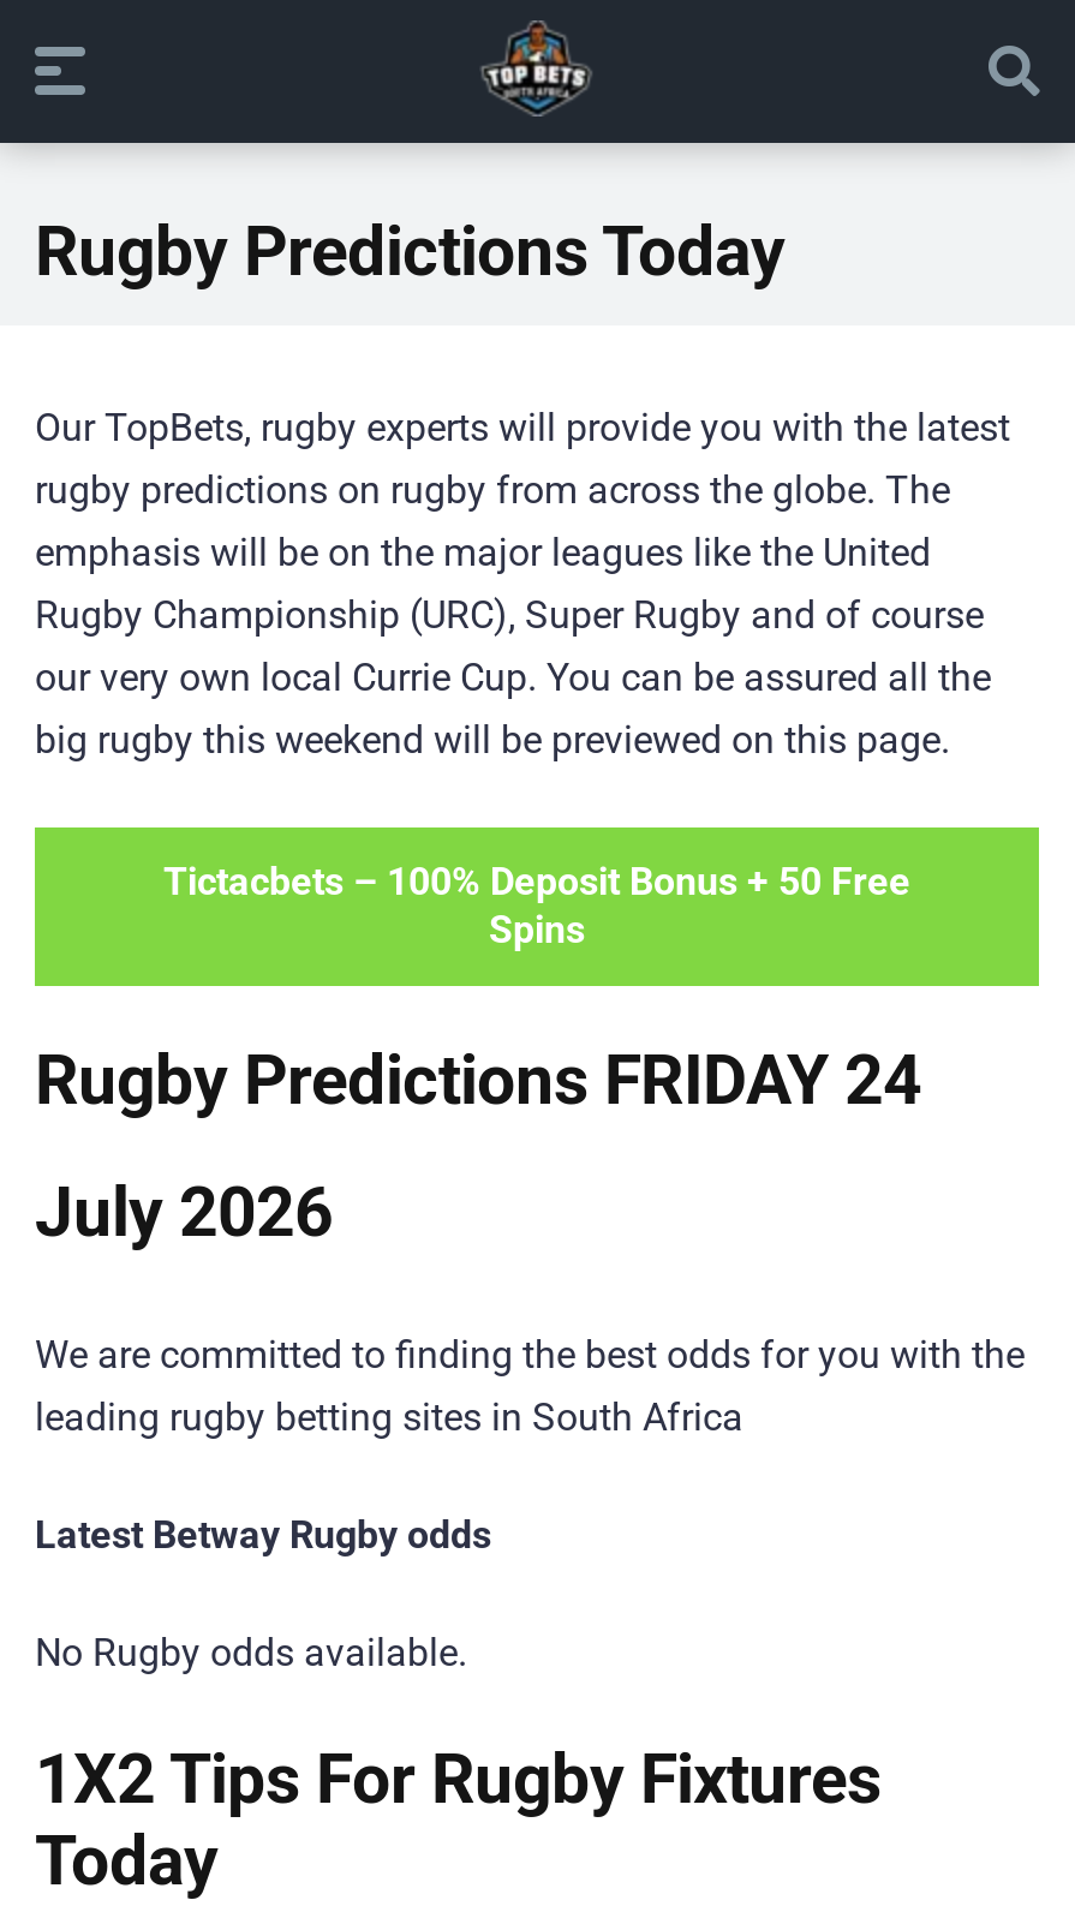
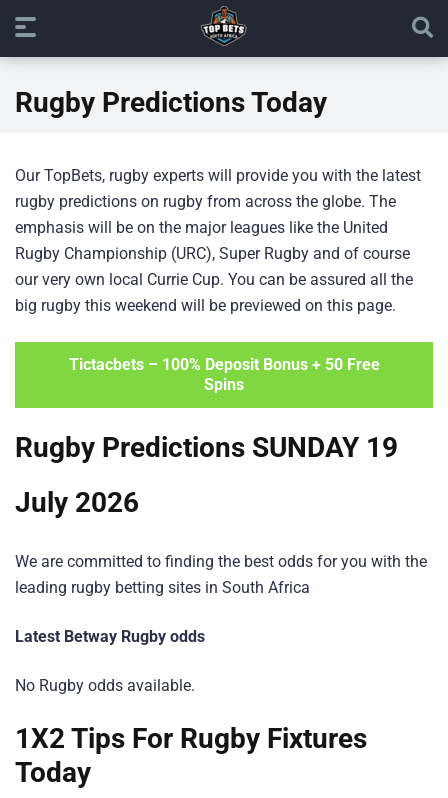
[35,1042,921,1121] Rugby Predictions FRIDAY 24 -> [15,431,398,464] Rugby Predictions SUNDAY 19

